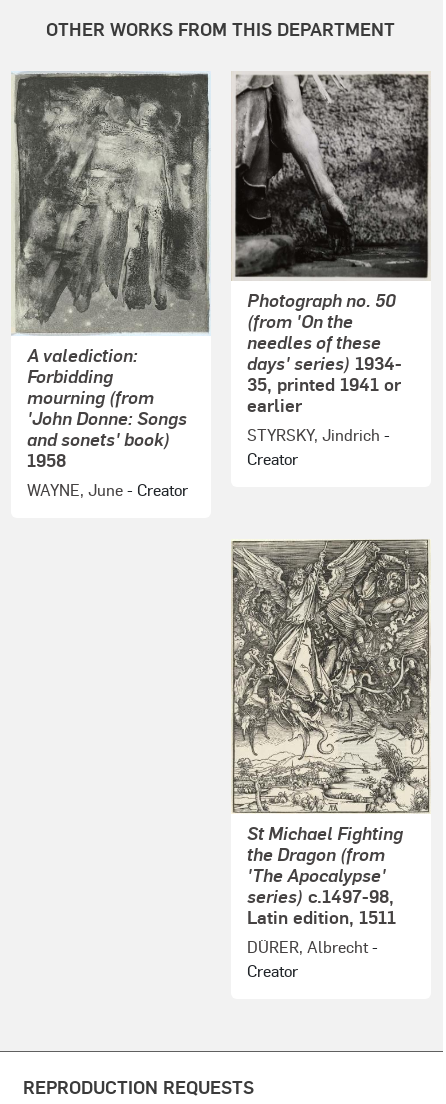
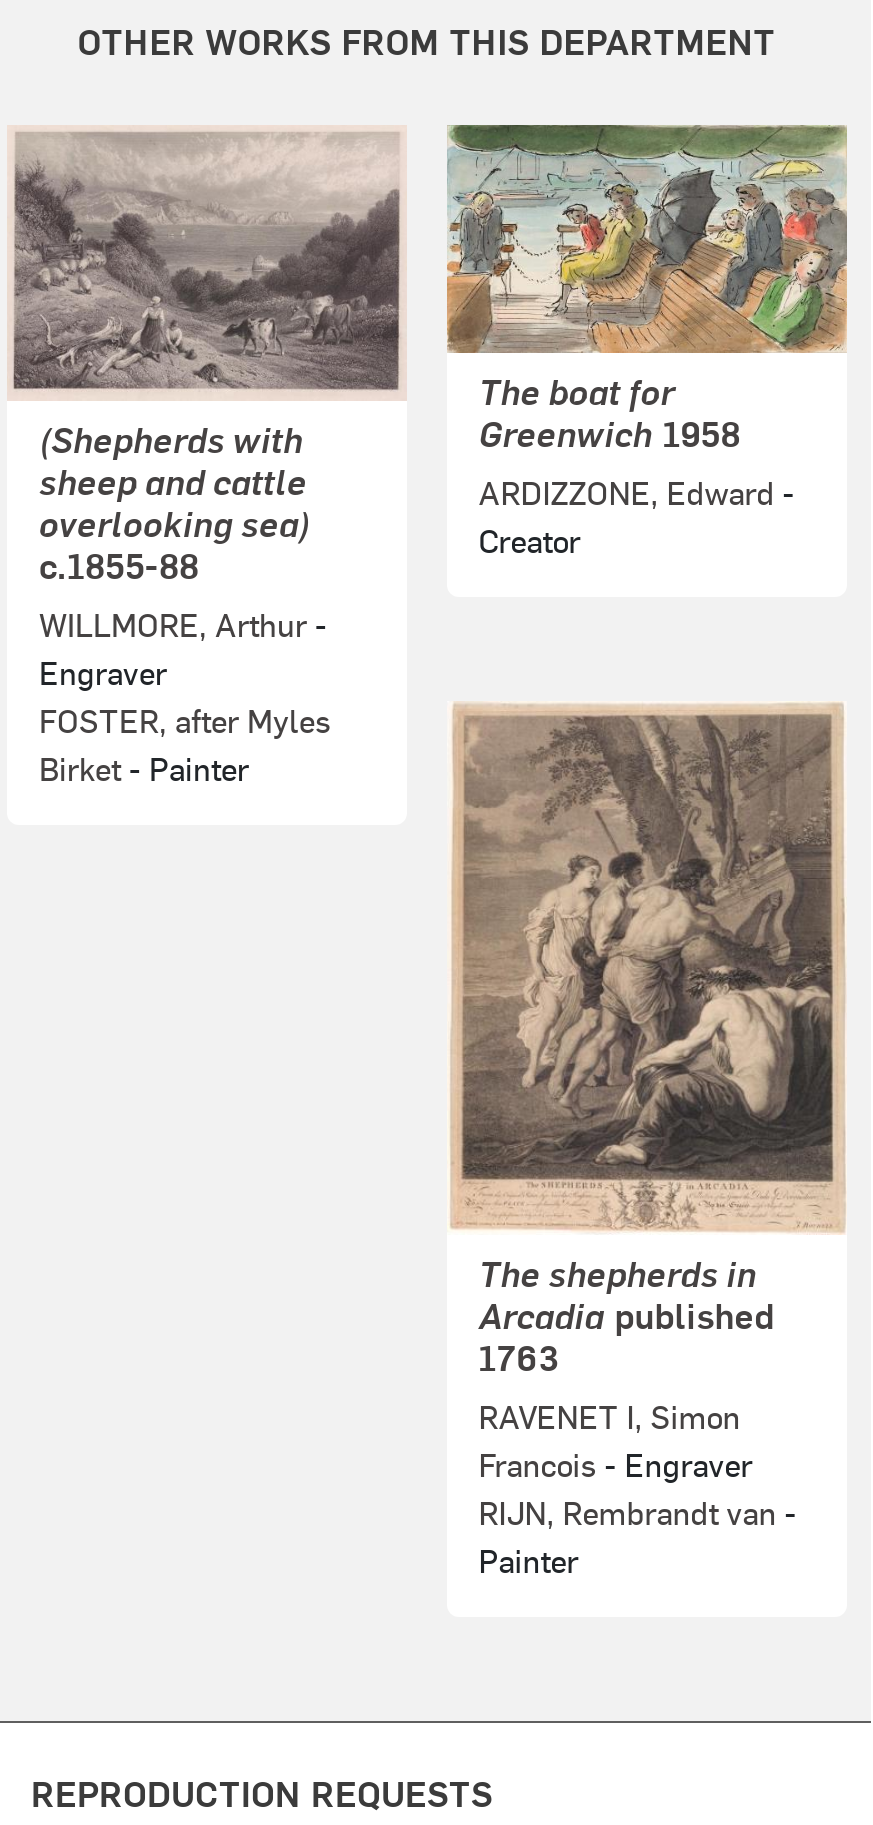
[12,72,210,500] [image] | A valediction: | Forbidding | mourning (from | 'John Donne: Songs | and sonets' book) | 1958 | WAYNE, June - Creator -> [13,127,405,788] [image] | (Shepherds with | sheep and cattle | overlooking sea) | c.1855-88 | WILLMORE, Arthur - | Engraver | FOSTER, after Myles | Birket - Painter
[231,72,430,445] [image] | Photograph no. 50 | (from 'On the | needles of these | days' series) 1934- | 35, printed 1941 or | earlier | STYRSKY, Jindrich - -> [447,123,847,513] [image] | The boat for | Greenwich 1958 | ARDIZZONE, Edward -
[231,539,431,980] [image] | St Michael Fighting | the Dragon (from | 'The Apocalypse' | series) c.1497-98, | Latin edition, 1511 | DÜRER, Albrecht - | Creator -> [449,703,845,1581] [image] | The shepherds in | Arcadiapublished | 1763 | RAVENET I, Simon | Francois - Engraver | RIJN, Rembrandt van - | Painter

